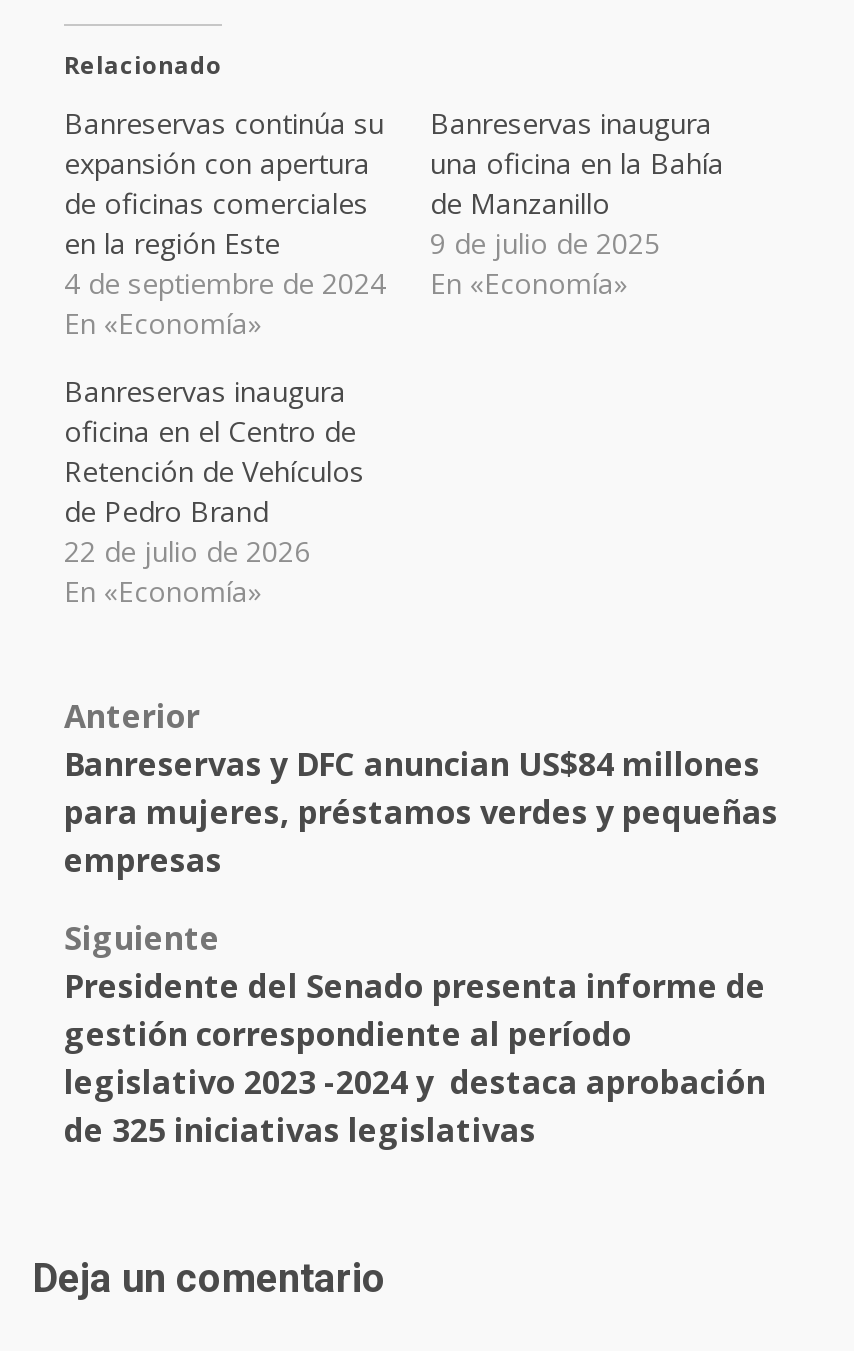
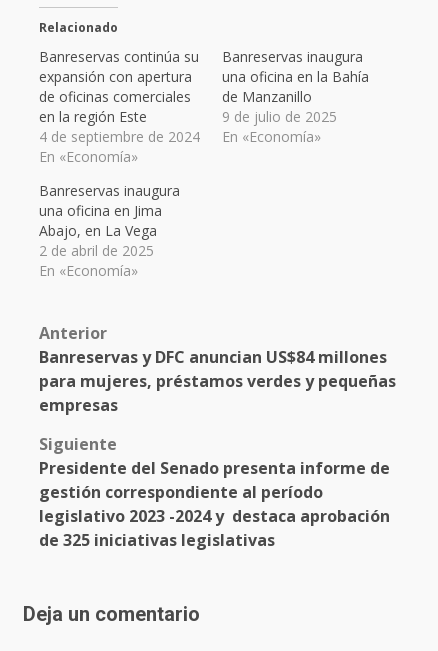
[64,412,364,570] oficina en el Centro de | Retención de Vehículos | de Pedro Brand | 22 de julio de 2026 -> [39,200,162,259] una oficina en Jima | Abajo, en La Vega | 2 de abril de 2025

